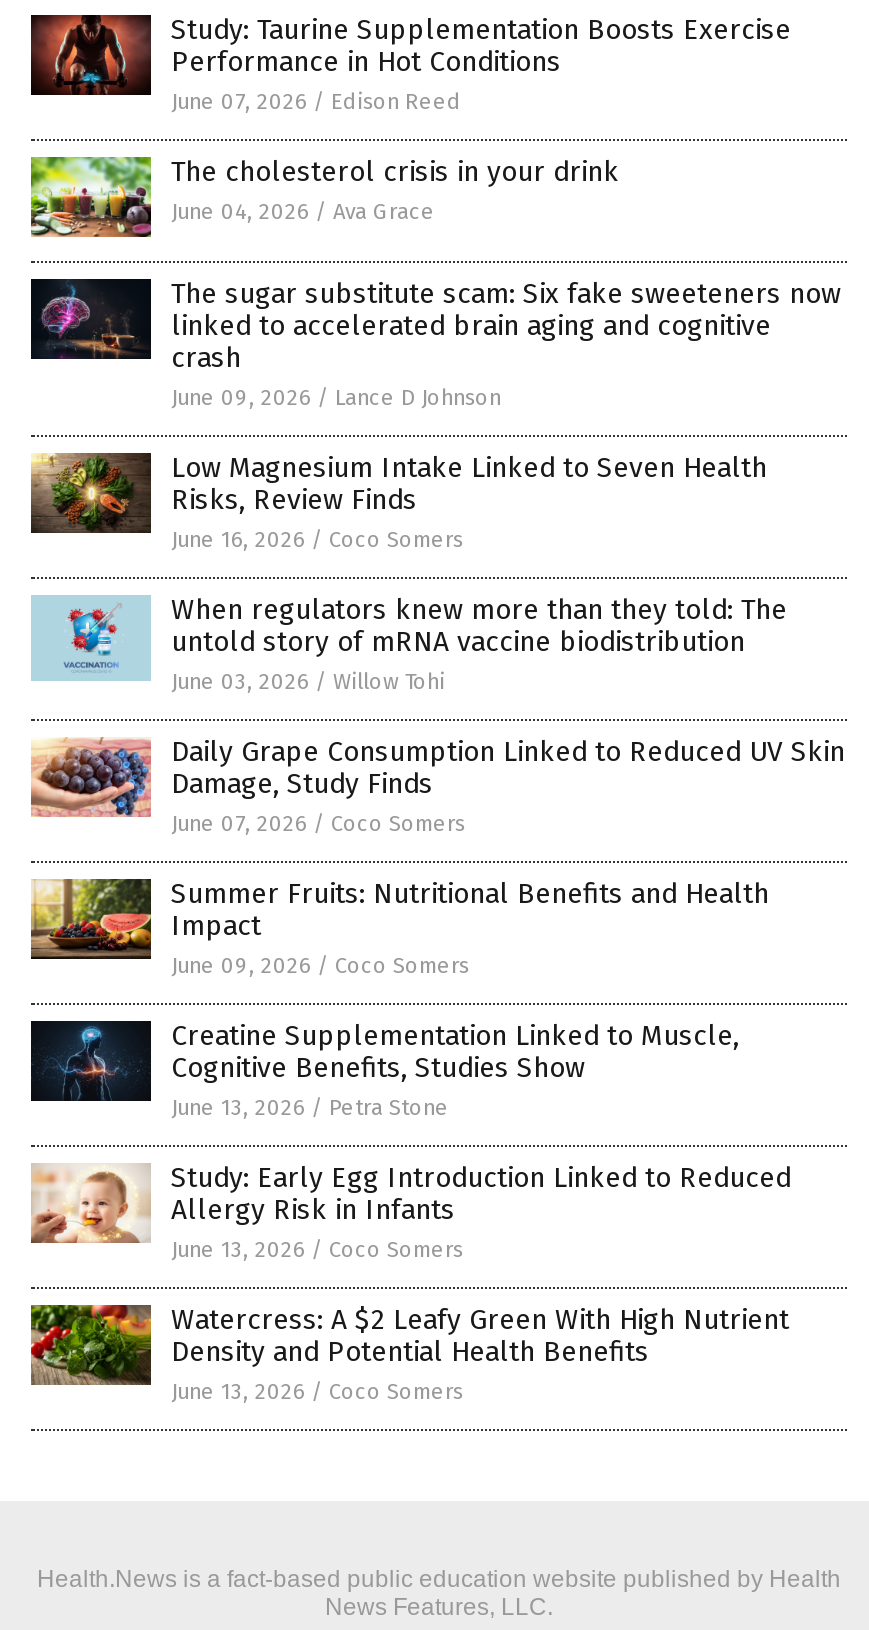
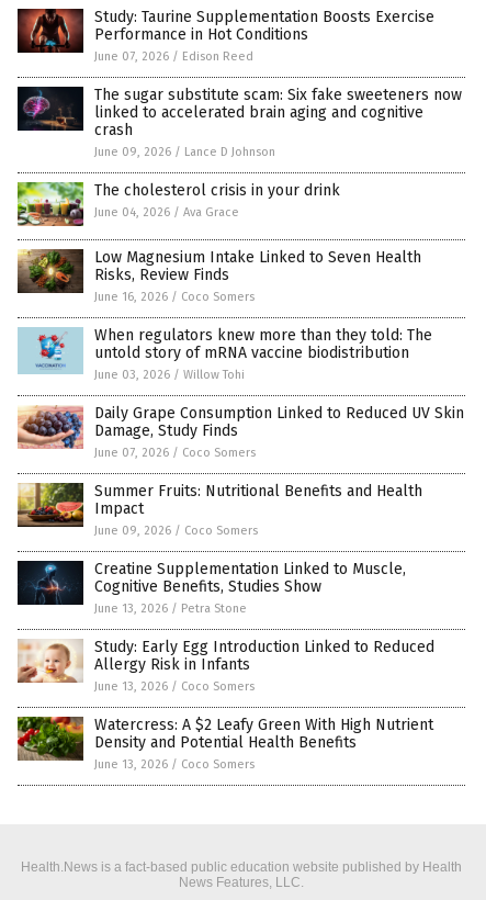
moved [29,155,619,239] -> [16,181,340,227]: [image] | The cholesterol crisis in your drink | June 04, 2026 / Ava Grace
moved [33,267,841,411] -> [19,80,462,159]: [image] | The sugar substitute scam: Six fake sweeteners now | linked to accelerated brain aging and cognitive | crash | June 09, 2026 / Lance D Johnson

